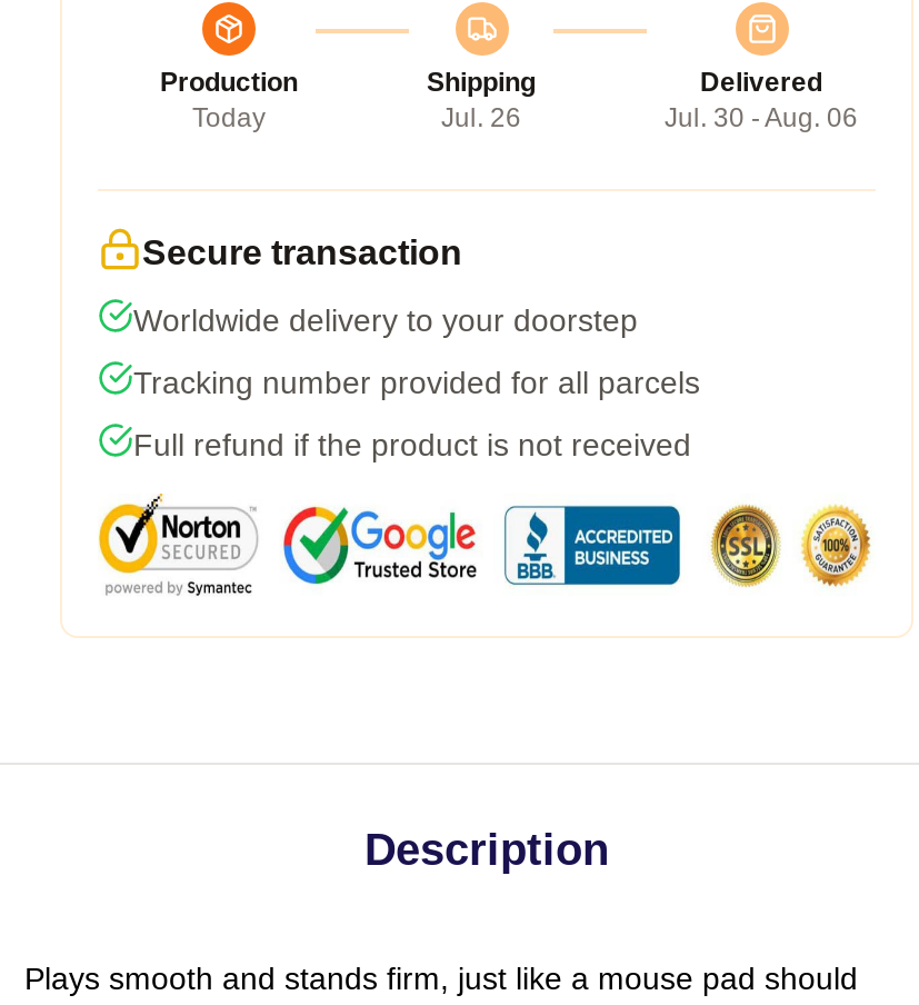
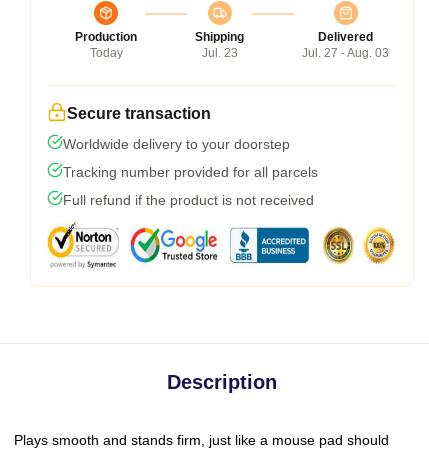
[441,102,521,133] Jul. 26 -> [201,46,237,60] Jul. 23
[665,102,858,133] Jul. 30 - Aug. 06 -> [302,46,389,60] Jul. 27 - Aug. 03

